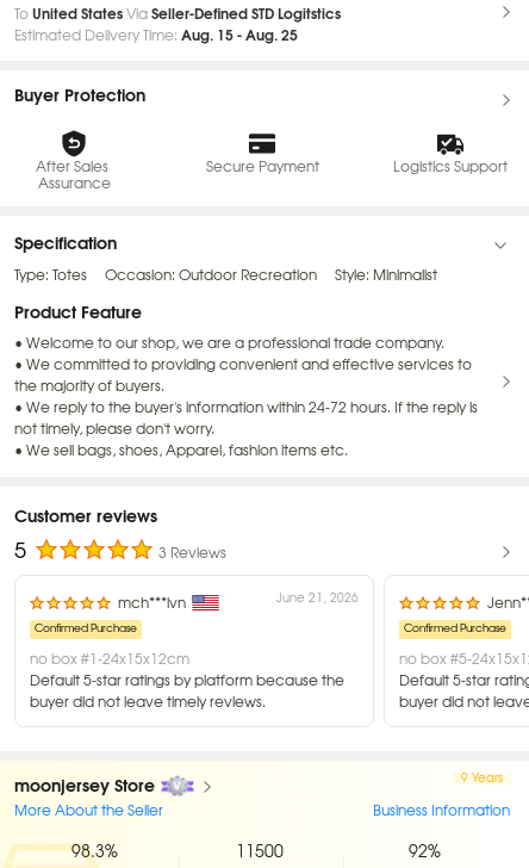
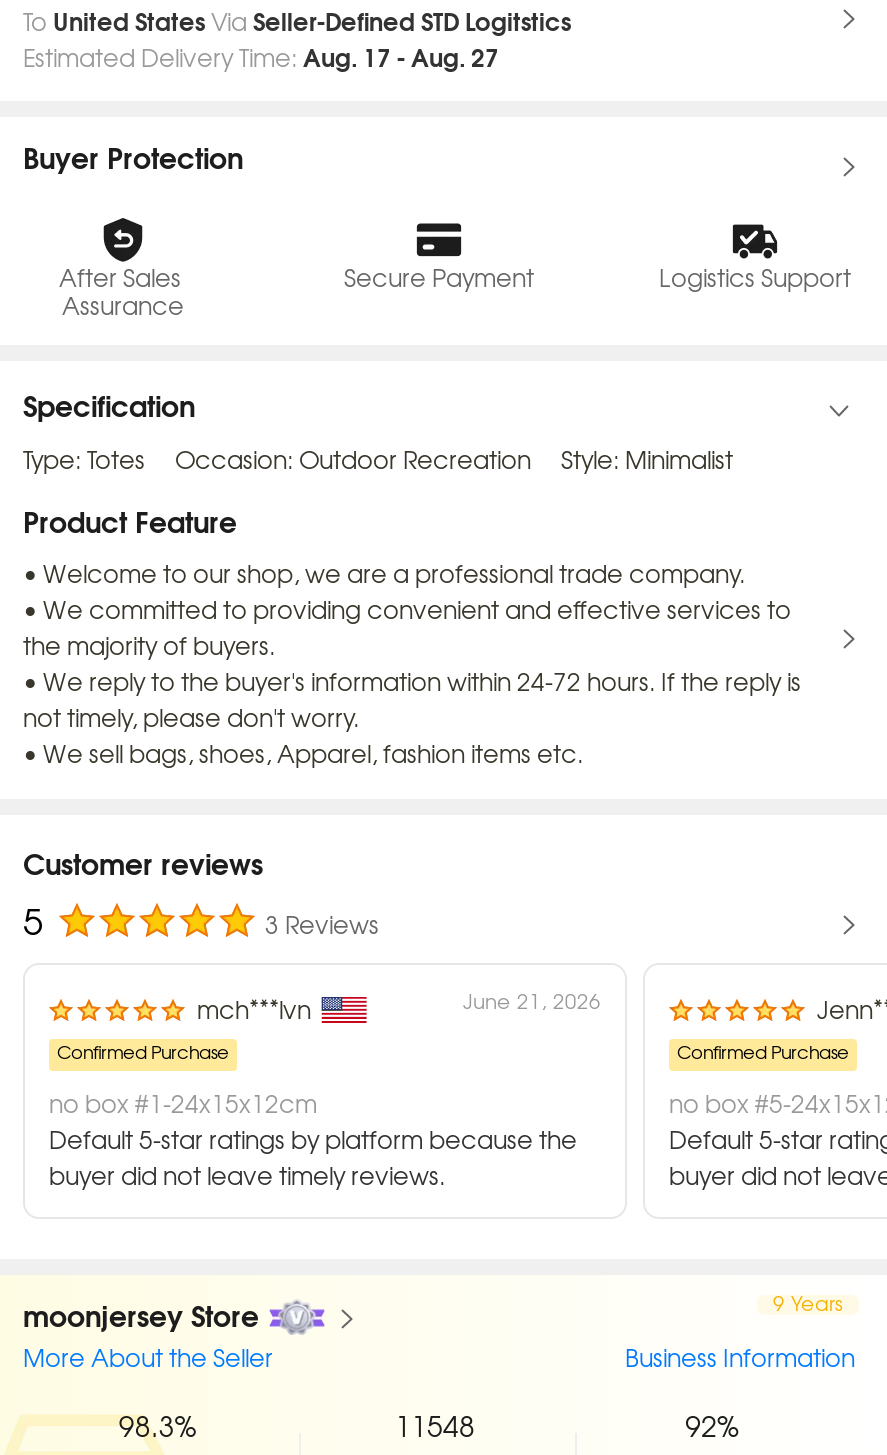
[14,28,298,43] Estimated Delivery Time: Aug. 15 - Aug. 25 -> [23,46,499,70] Estimated Delivery Time: Aug. 17 - Aug. 27
[236,844,284,860] 11500 -> [395,1414,475,1442] 11548

